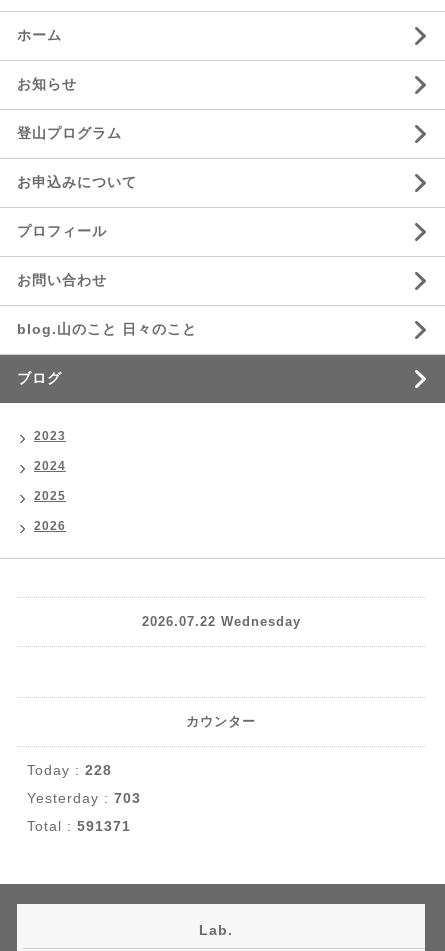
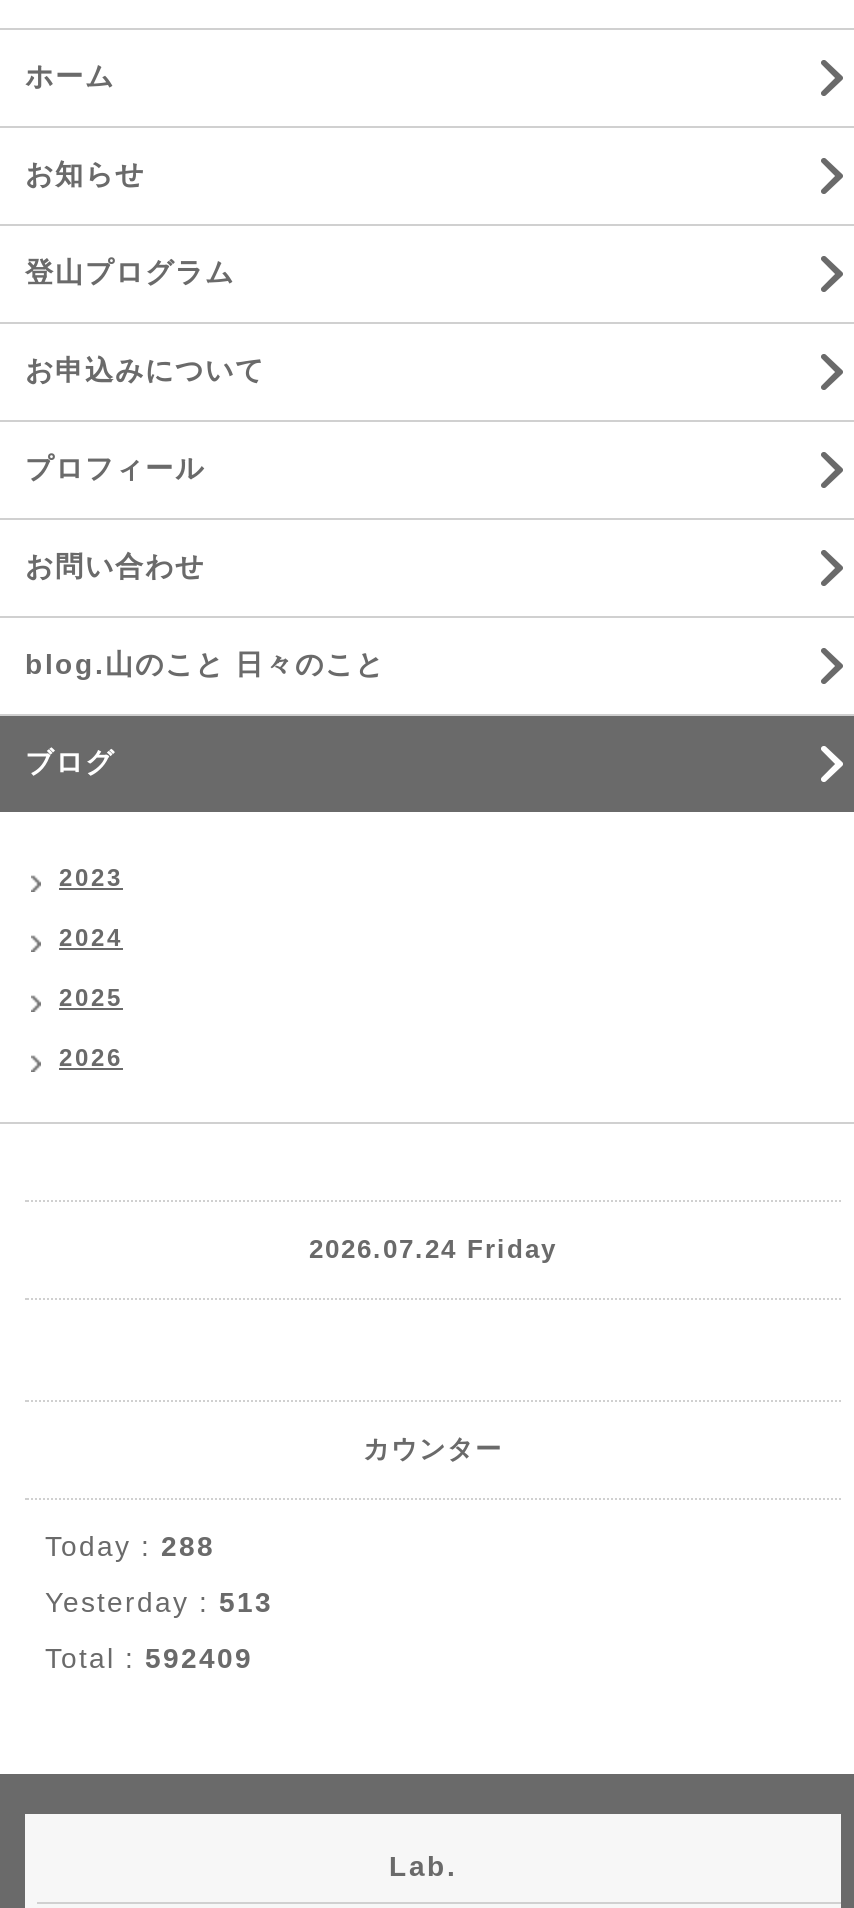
[141,614,300,629] 2026.07.22 Wednesday -> [309,1235,557,1265] 2026.07.24 Friday
[27,762,112,778] Today : 228 -> [45,1530,215,1562] Today : 288
[27,790,141,806] Yesterday : 703 -> [45,1586,273,1618] Yesterday : 513
[27,818,131,834] Total : 591371 -> [45,1642,253,1674] Total : 592409

